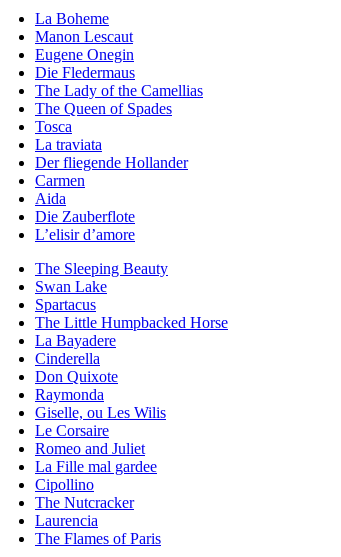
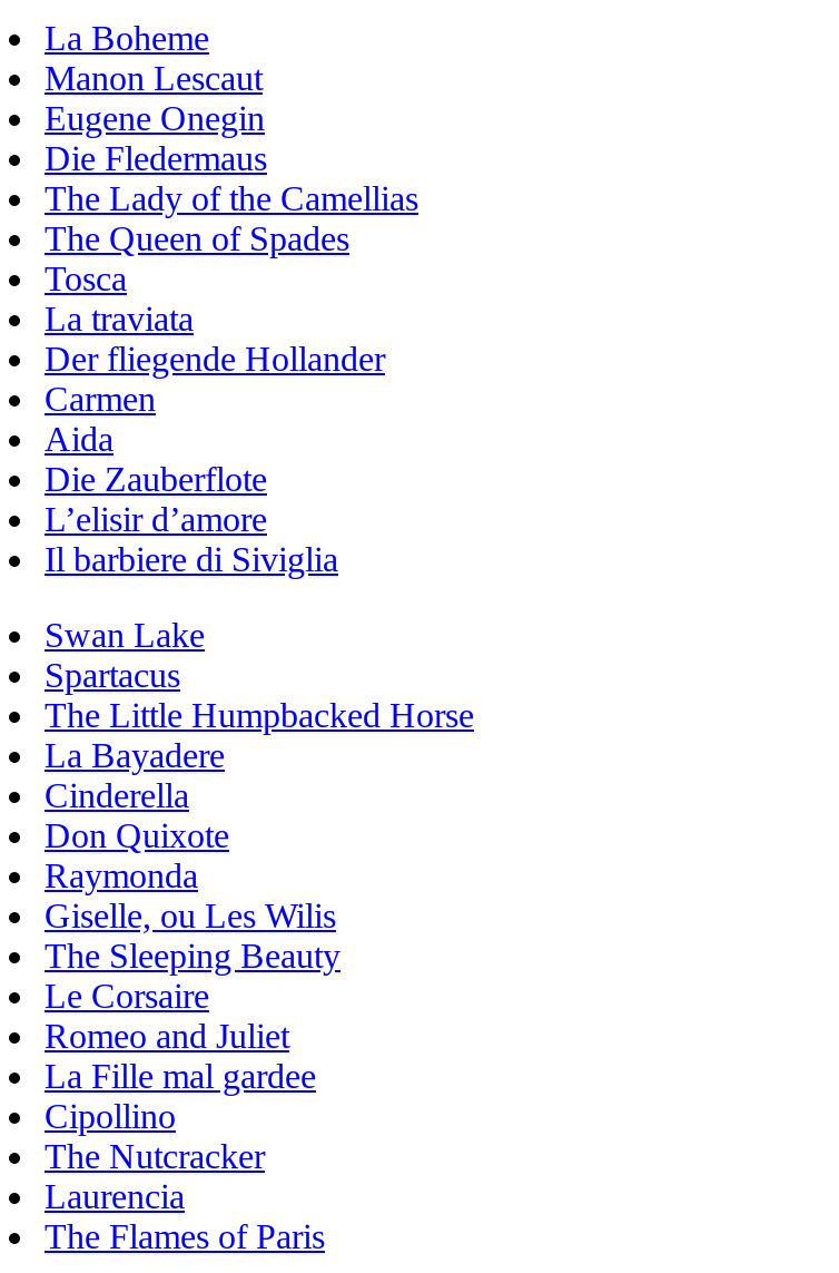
none -> [45,540,338,578] Il barbiere di Siviglia
moved [35,260,168,277] -> [45,937,340,975]: The Sleeping Beauty

